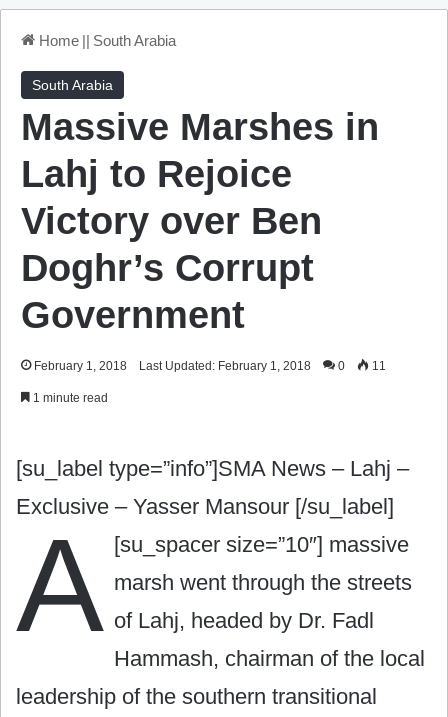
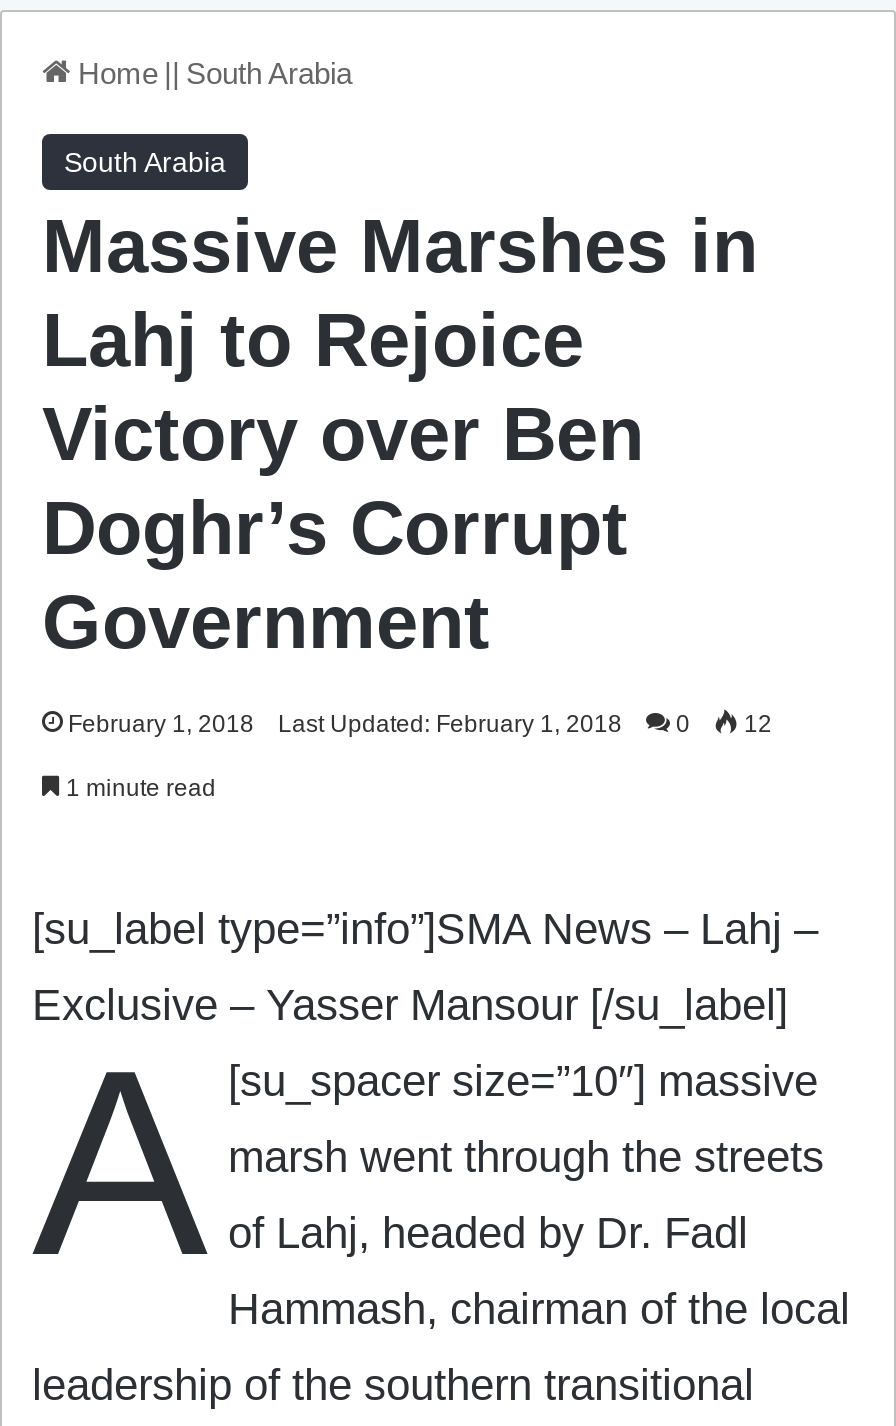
[34,359,386,373] February 1, 2018 Last Updated: February 1, 2018 0 11 -> [68,710,772,738] February 1, 2018 Last Updated: February 1, 2018 0 12

